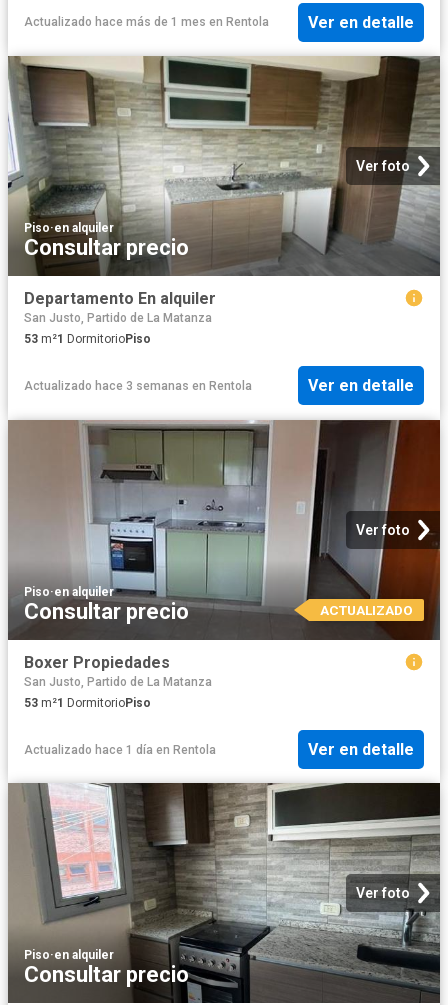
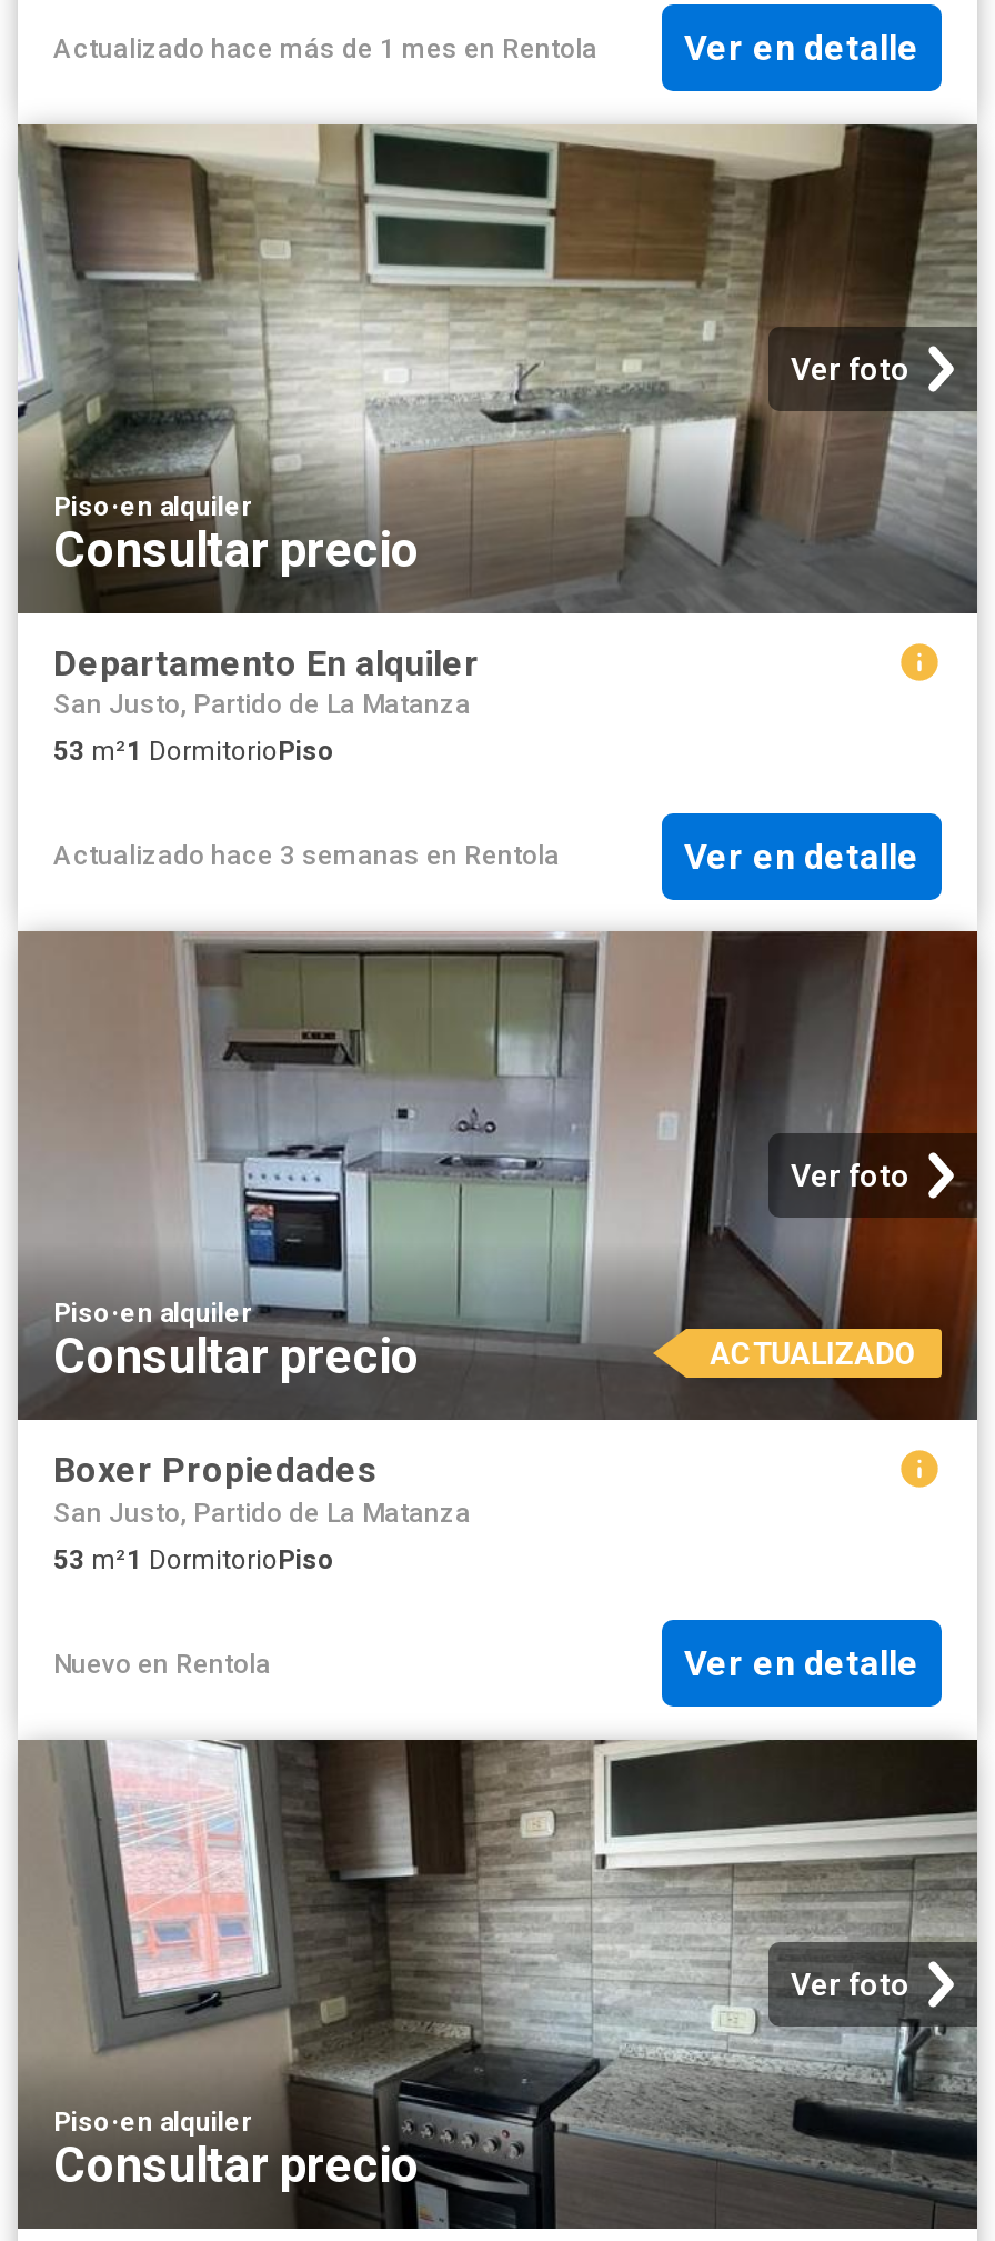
[24,742,216,756] Actualizado hace 1 día en Rentola -> [53,1649,271,1680] Nuevo en Rentola

